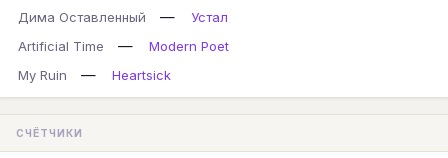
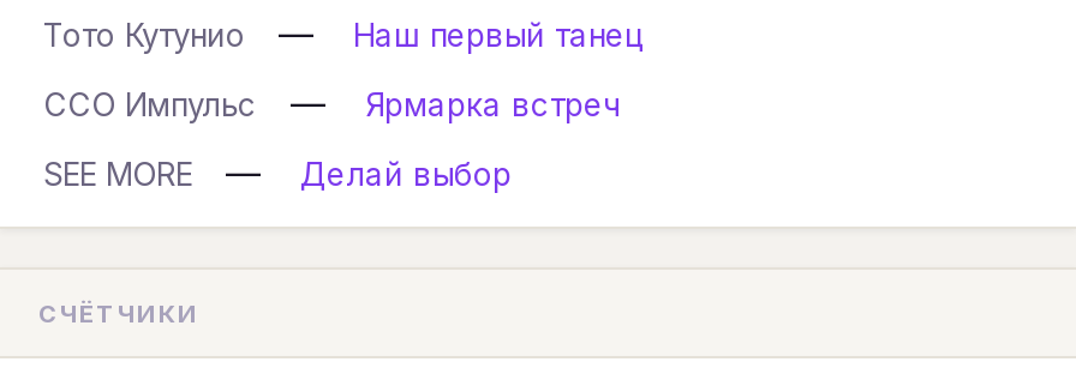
[18,9,146,25] Дима Оставленный -> [43,16,245,54] Тото Кутунио
[191,9,228,25] Устал -> [353,16,641,54] Наш первый танец
[18,38,104,54] Artificial Time -> [43,85,257,123] ССО Импульс
[149,38,229,54] Modern Poet -> [365,85,620,123] Ярмарка встреч
[18,67,67,83] My Ruin -> [43,155,192,193] SEE MORE
[112,67,171,83] Heartsick -> [300,155,512,193] Делай выбор

